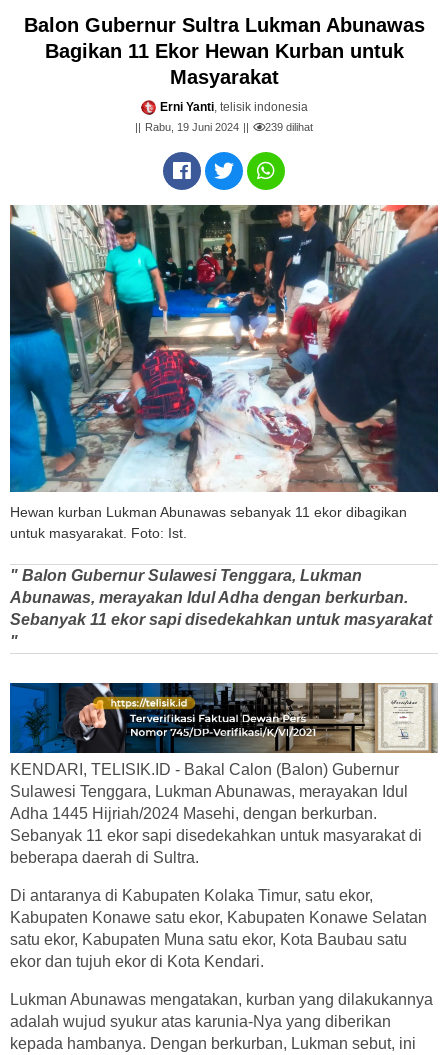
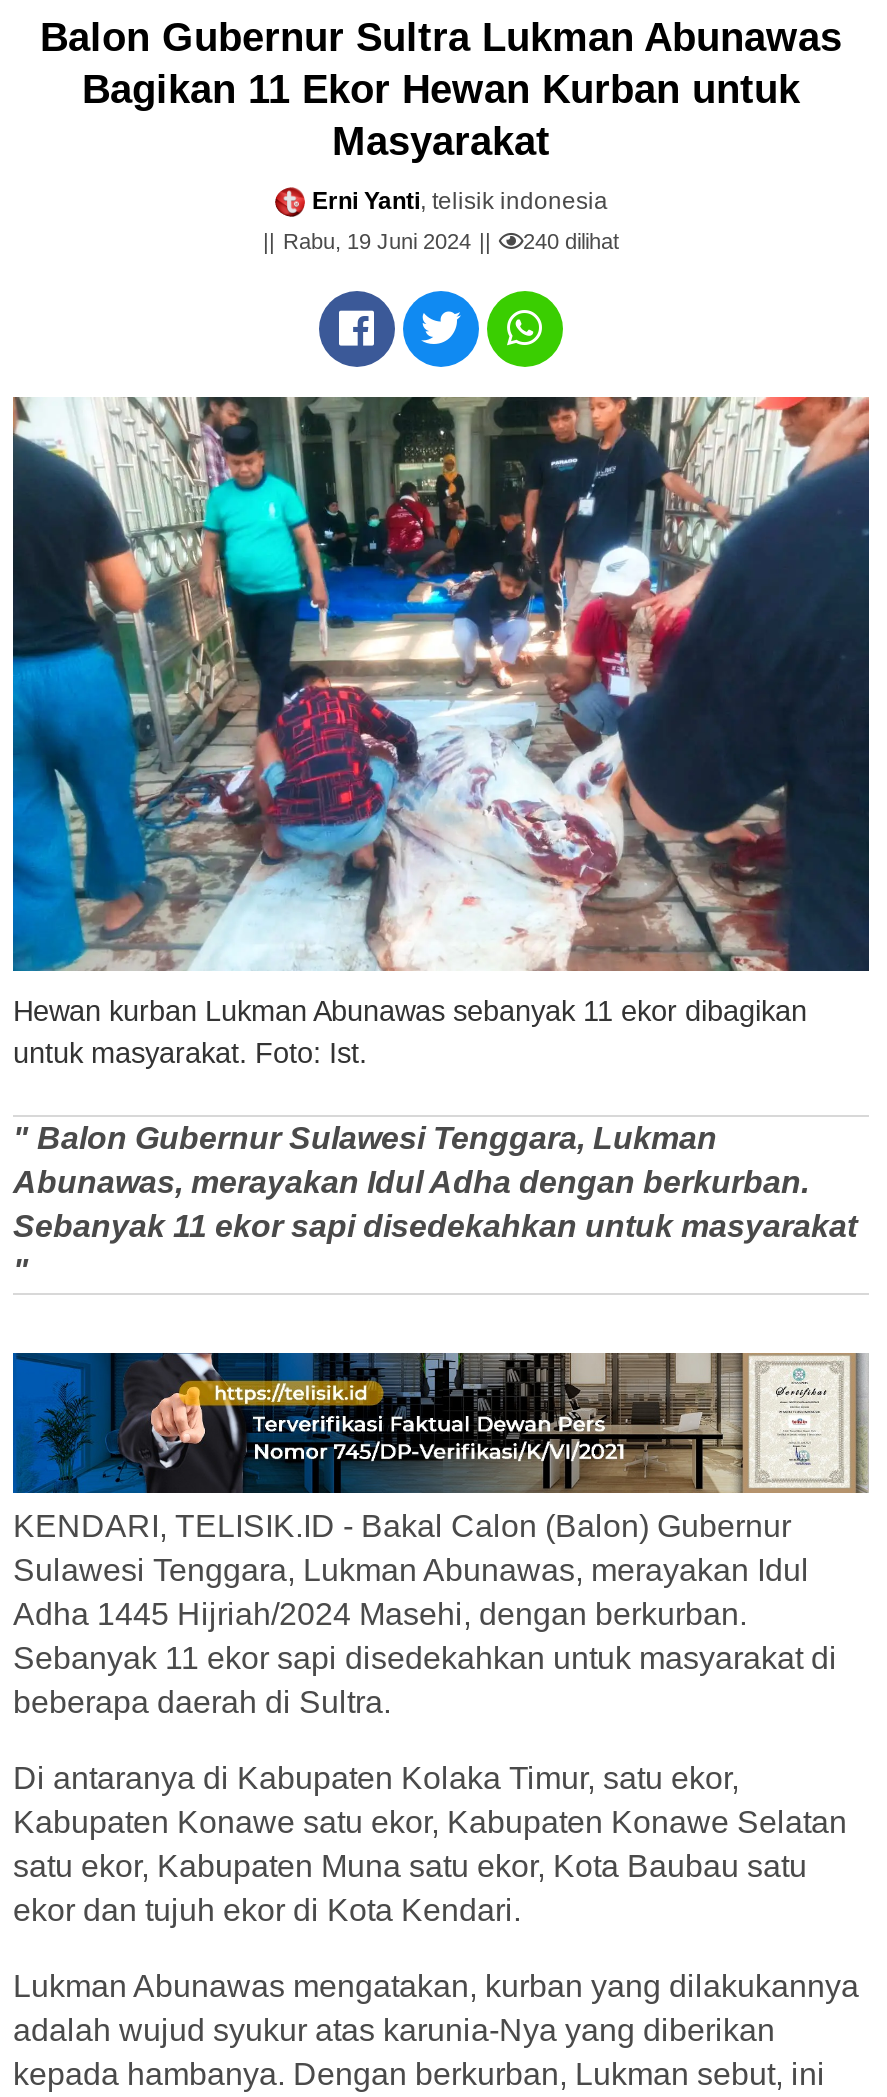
[265,121,313,133] 239 dilihat -> [523,230,619,254] 240 dilihat

